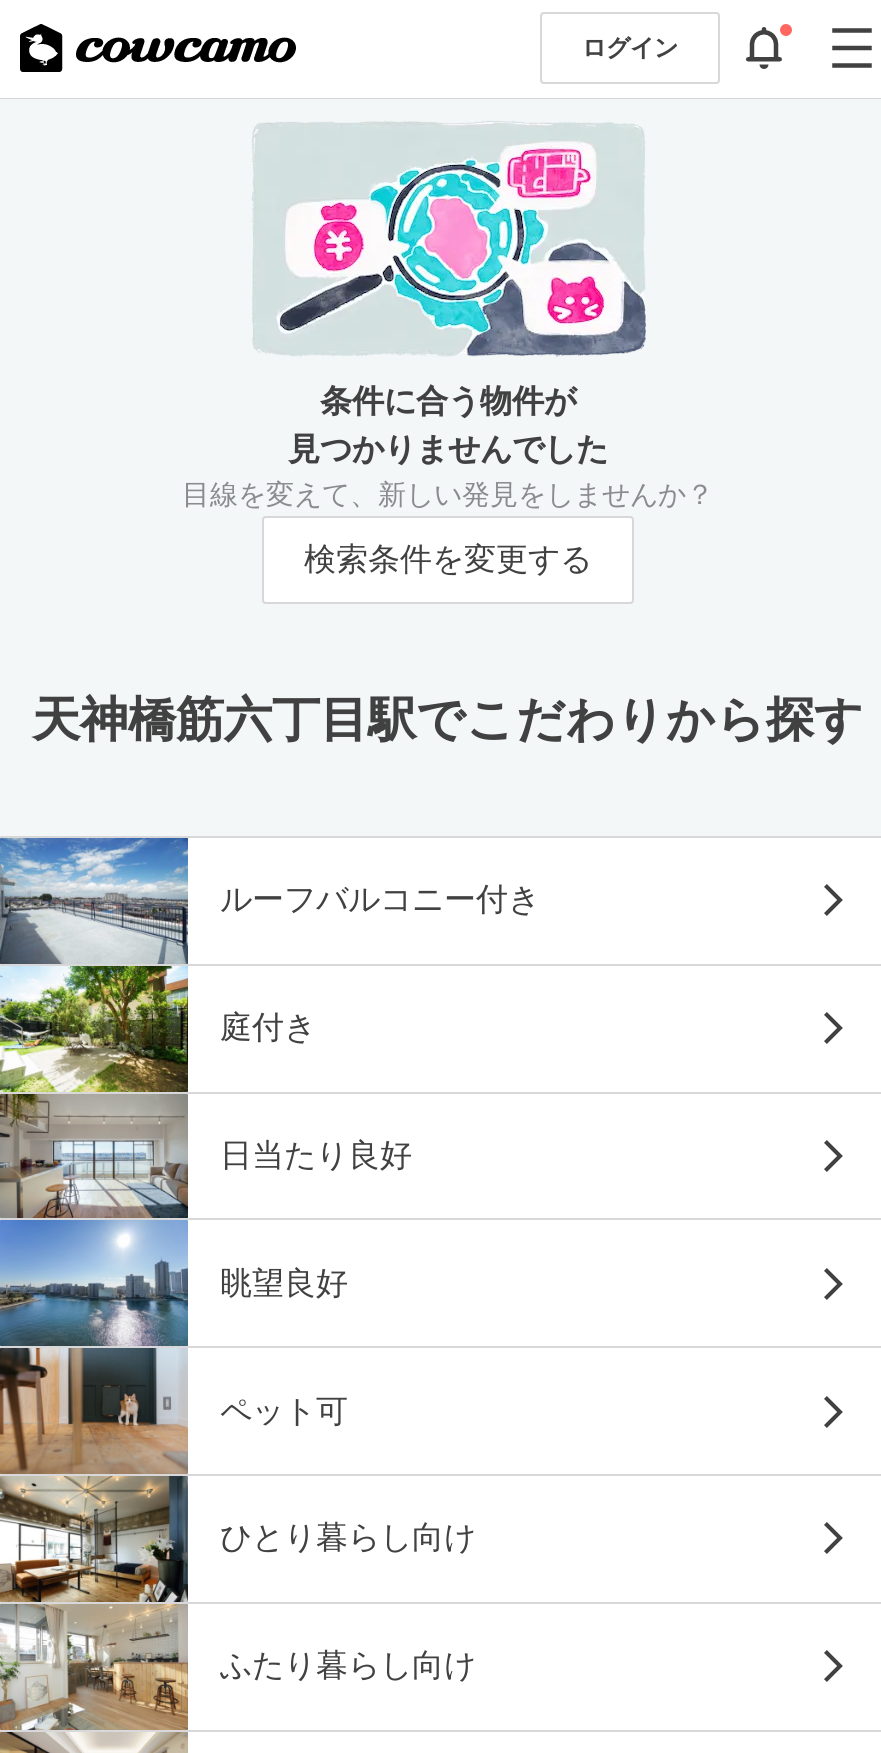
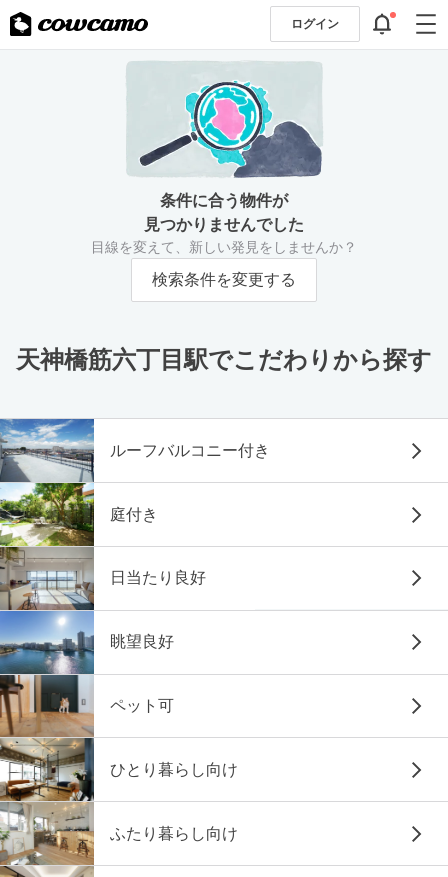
[286,142,626,346] [image] -> [144,72,313,174] [image]

